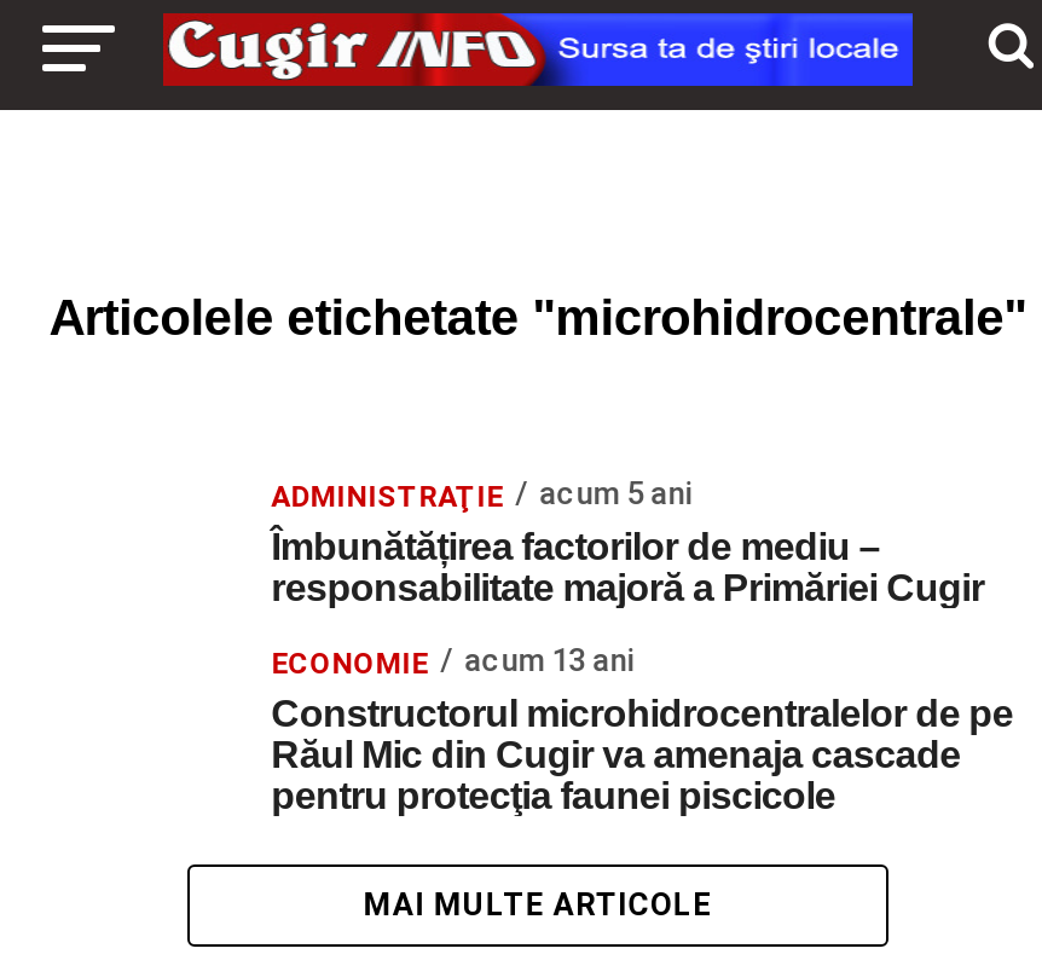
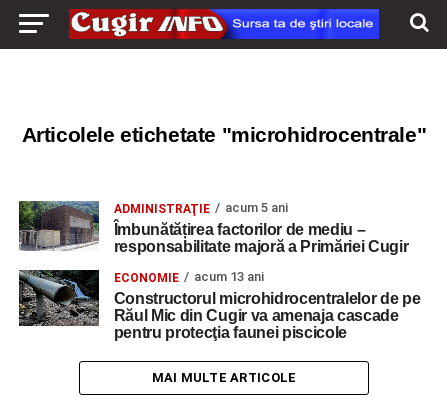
none -> [18,200,100,252] [image]
none -> [18,269,100,327] [image]

